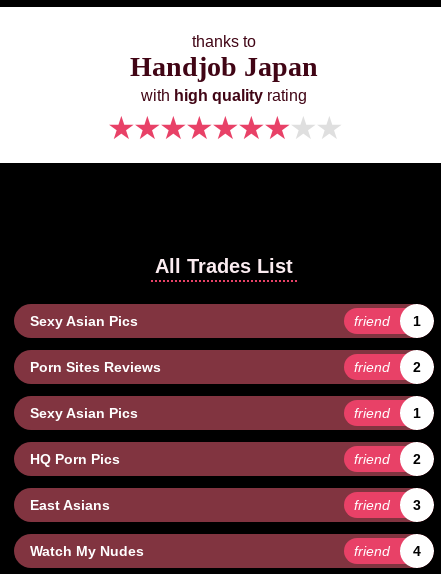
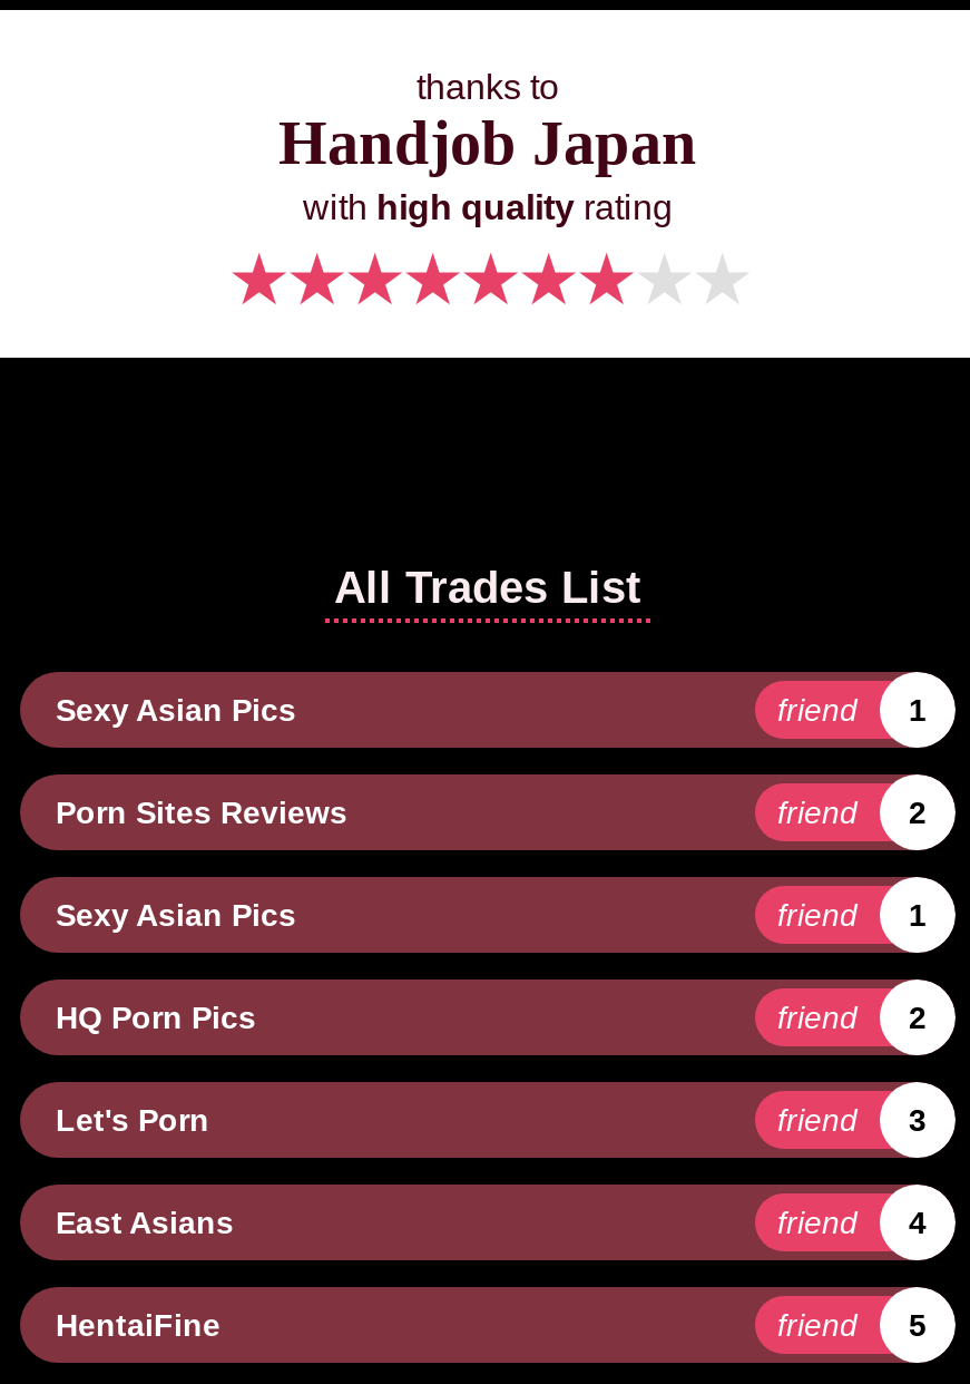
none -> [56,1102,927,1138] Let's Porn | friend | 3
[354,497,421,513] friend 3 -> [777,1205,927,1240] friend 4
[30,543,144,559] Watch My Nudes -> [56,1307,221,1343] HentaiFine
[354,543,421,559] friend 4 -> [777,1307,927,1343] friend 5

